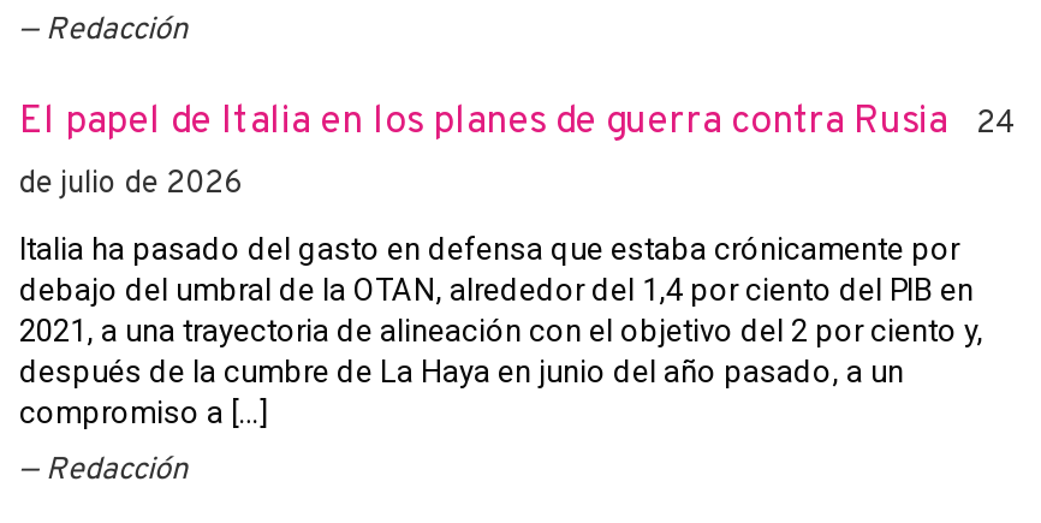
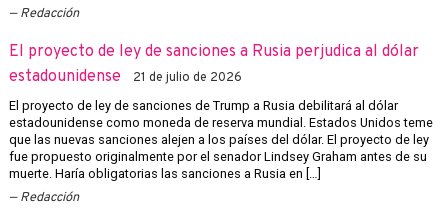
[19,97,1017,430] El papel de Italia en los planes de guerra contra Rusia | 24 | de julio de 2026 | Italia ha pasado del gasto en defensa que estaba crónicamente por | debajo del umbral de la OTAN, alrededor del 1,4 por ciento del PIB en | 2021, a una trayectoria de alineación con el objetivo del 2 por ciento y, | después de la cumbre de La Haya en junio del año pasado, a un | compromiso a […] -> [9,42,433,181] El proyecto de ley de sanciones a Rusia perjudica al dólar | estadounidense | 21 de julio de 2026 | El proyecto de ley de sanciones de Trump a Rusia debilitará al dólar | estadounidense como moneda de reserva mundial. Estados Unidos teme | que las nuevas sanciones alejen a los países del dólar. El proyecto de ley | fue propuesto originalmente por el senador Lindsey Graham antes de su | muerte. Haría obligatorias las sanciones a Rusia en […]

